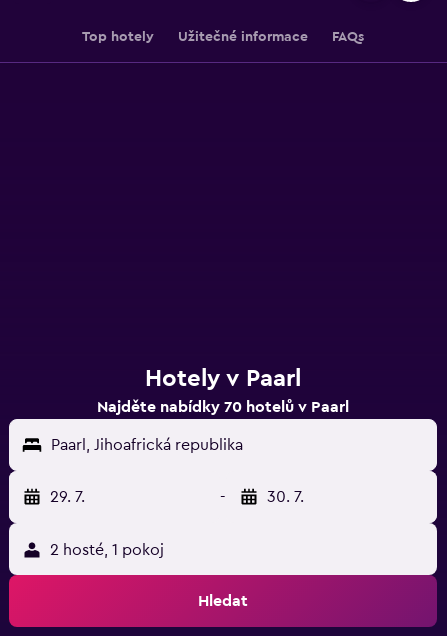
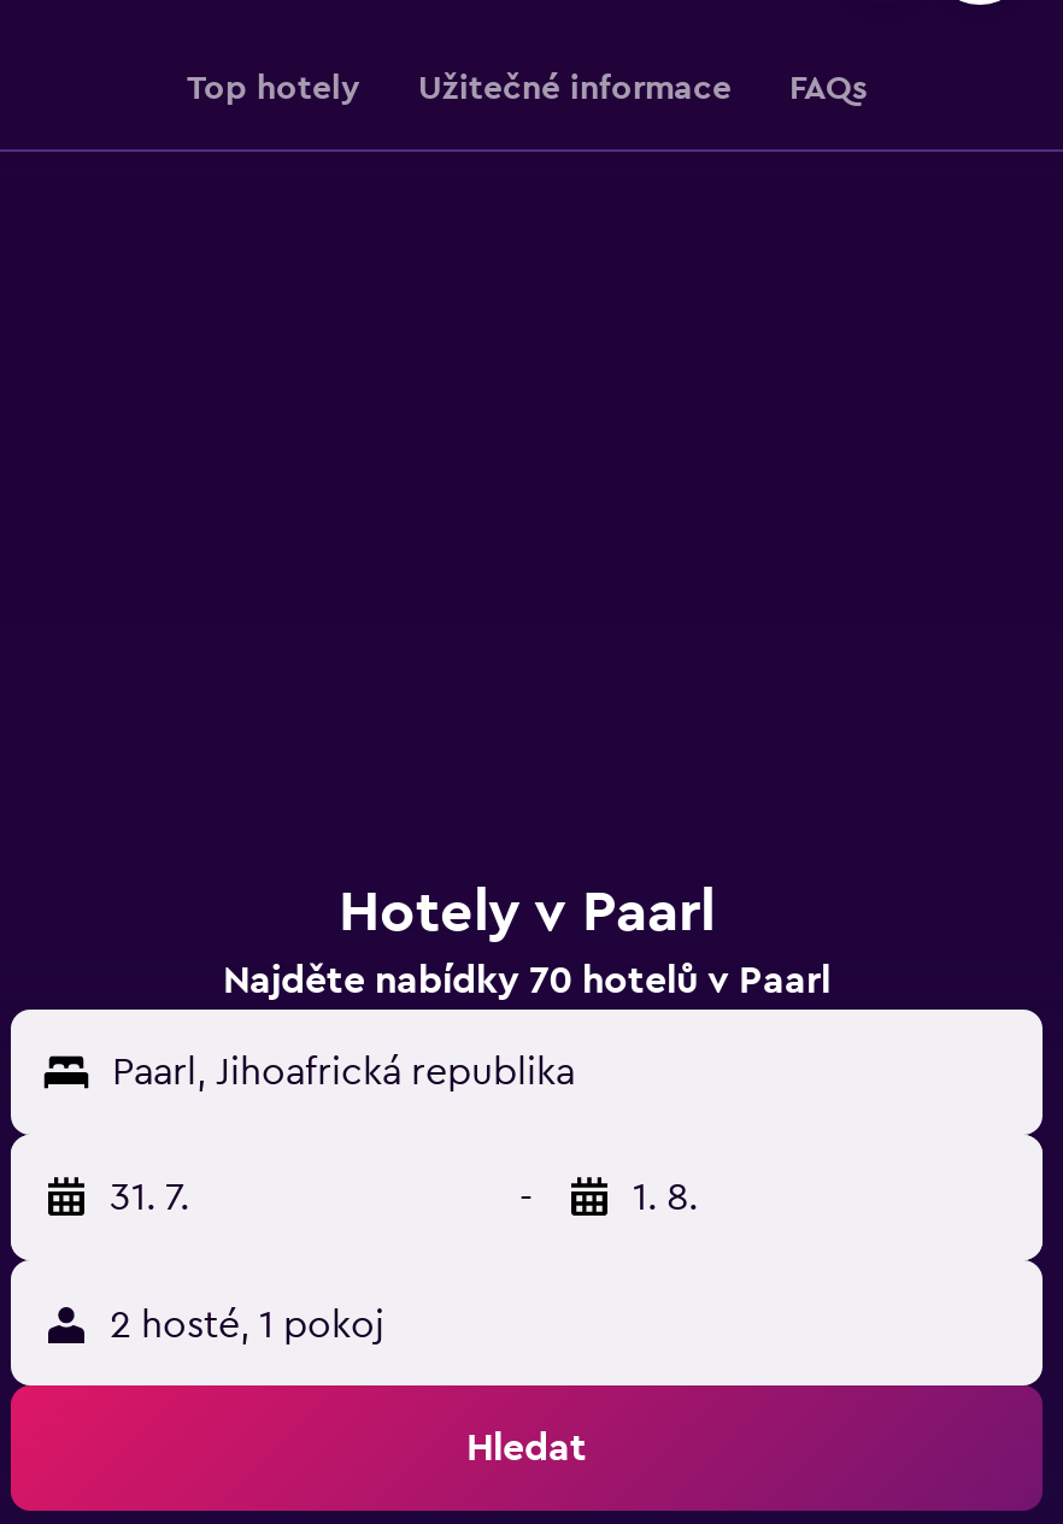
[50,489,85,505] 29. 7. -> [110,1178,189,1217] 31. 7.
[267,489,304,505] 30. 7. -> [633,1178,698,1217] 1. 8.

